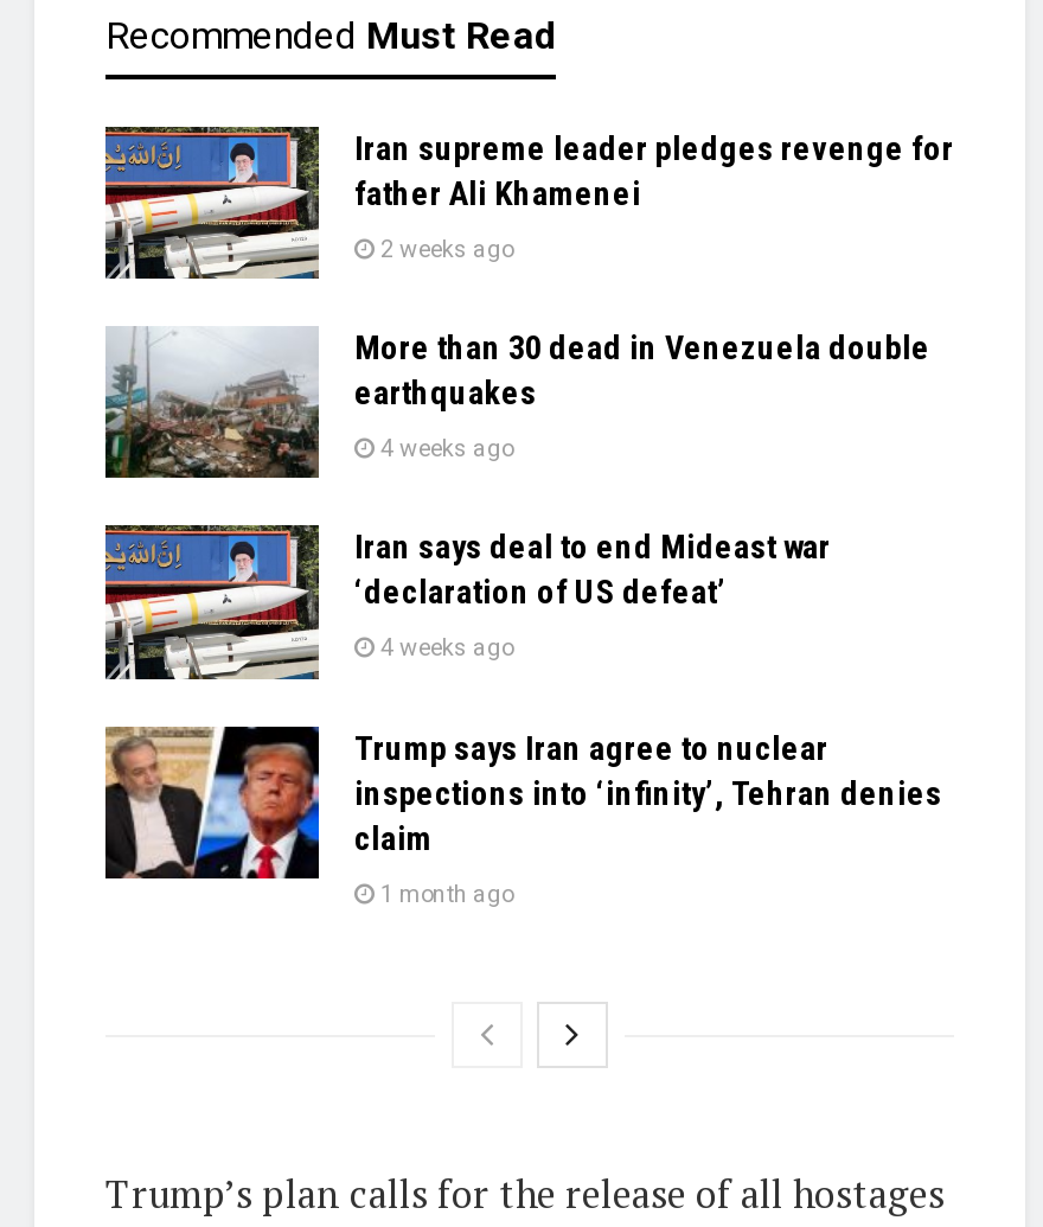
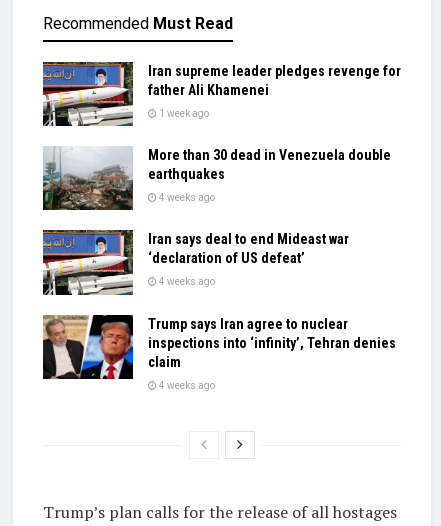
[376,235,513,261] 2 weeks ago -> [157,107,209,118] 1 week ago
[376,880,513,906] 1 month ago -> [157,379,215,390] 4 weeks ago

